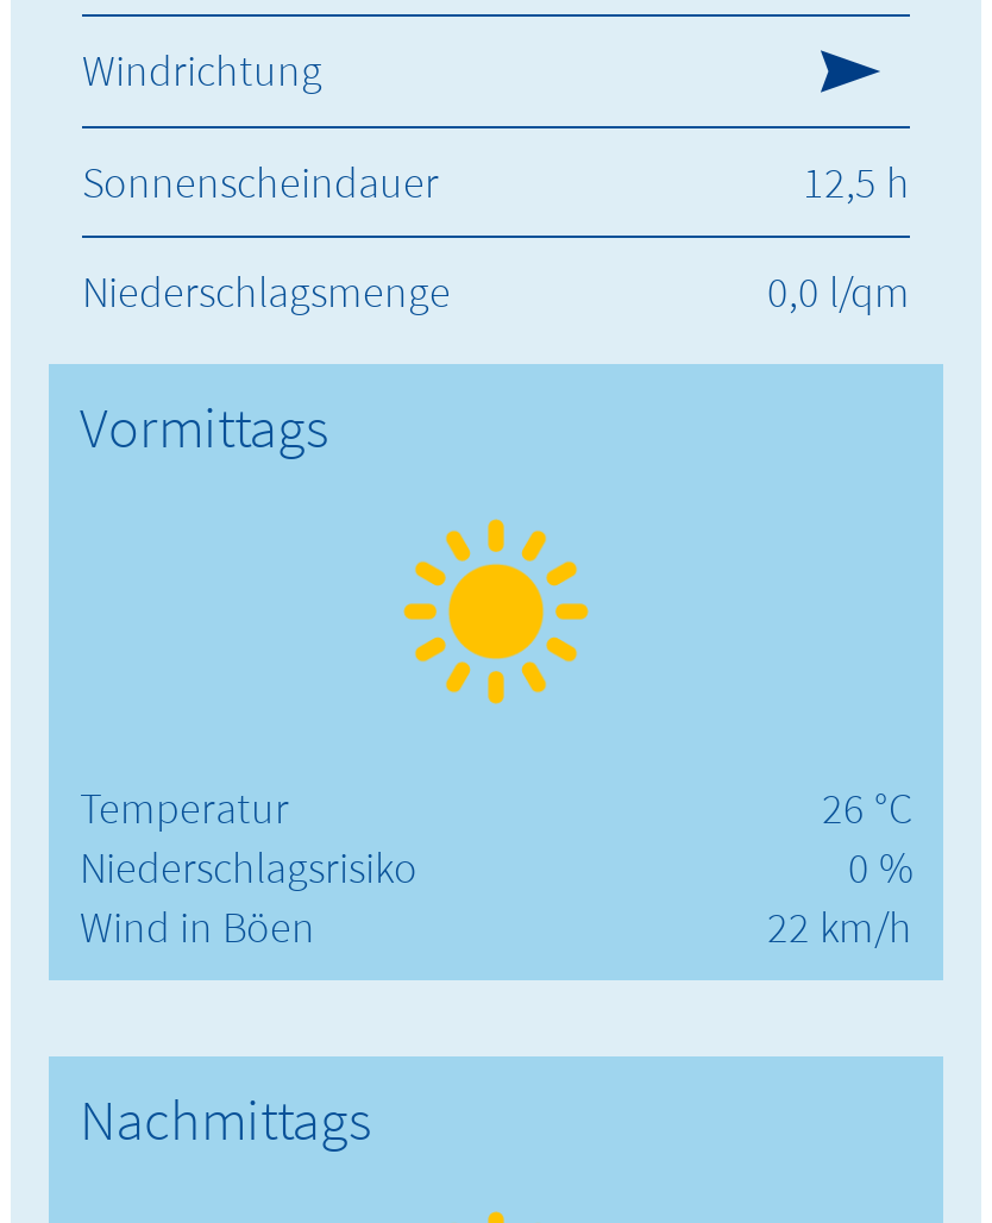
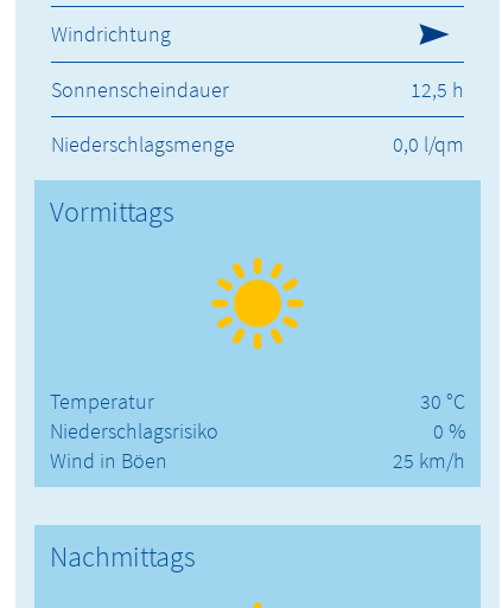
[822,781,912,836] 26 °C -> [420,388,465,415] 30 °C
[767,900,912,955] 22 km/h -> [393,447,465,474] 25 km/h

